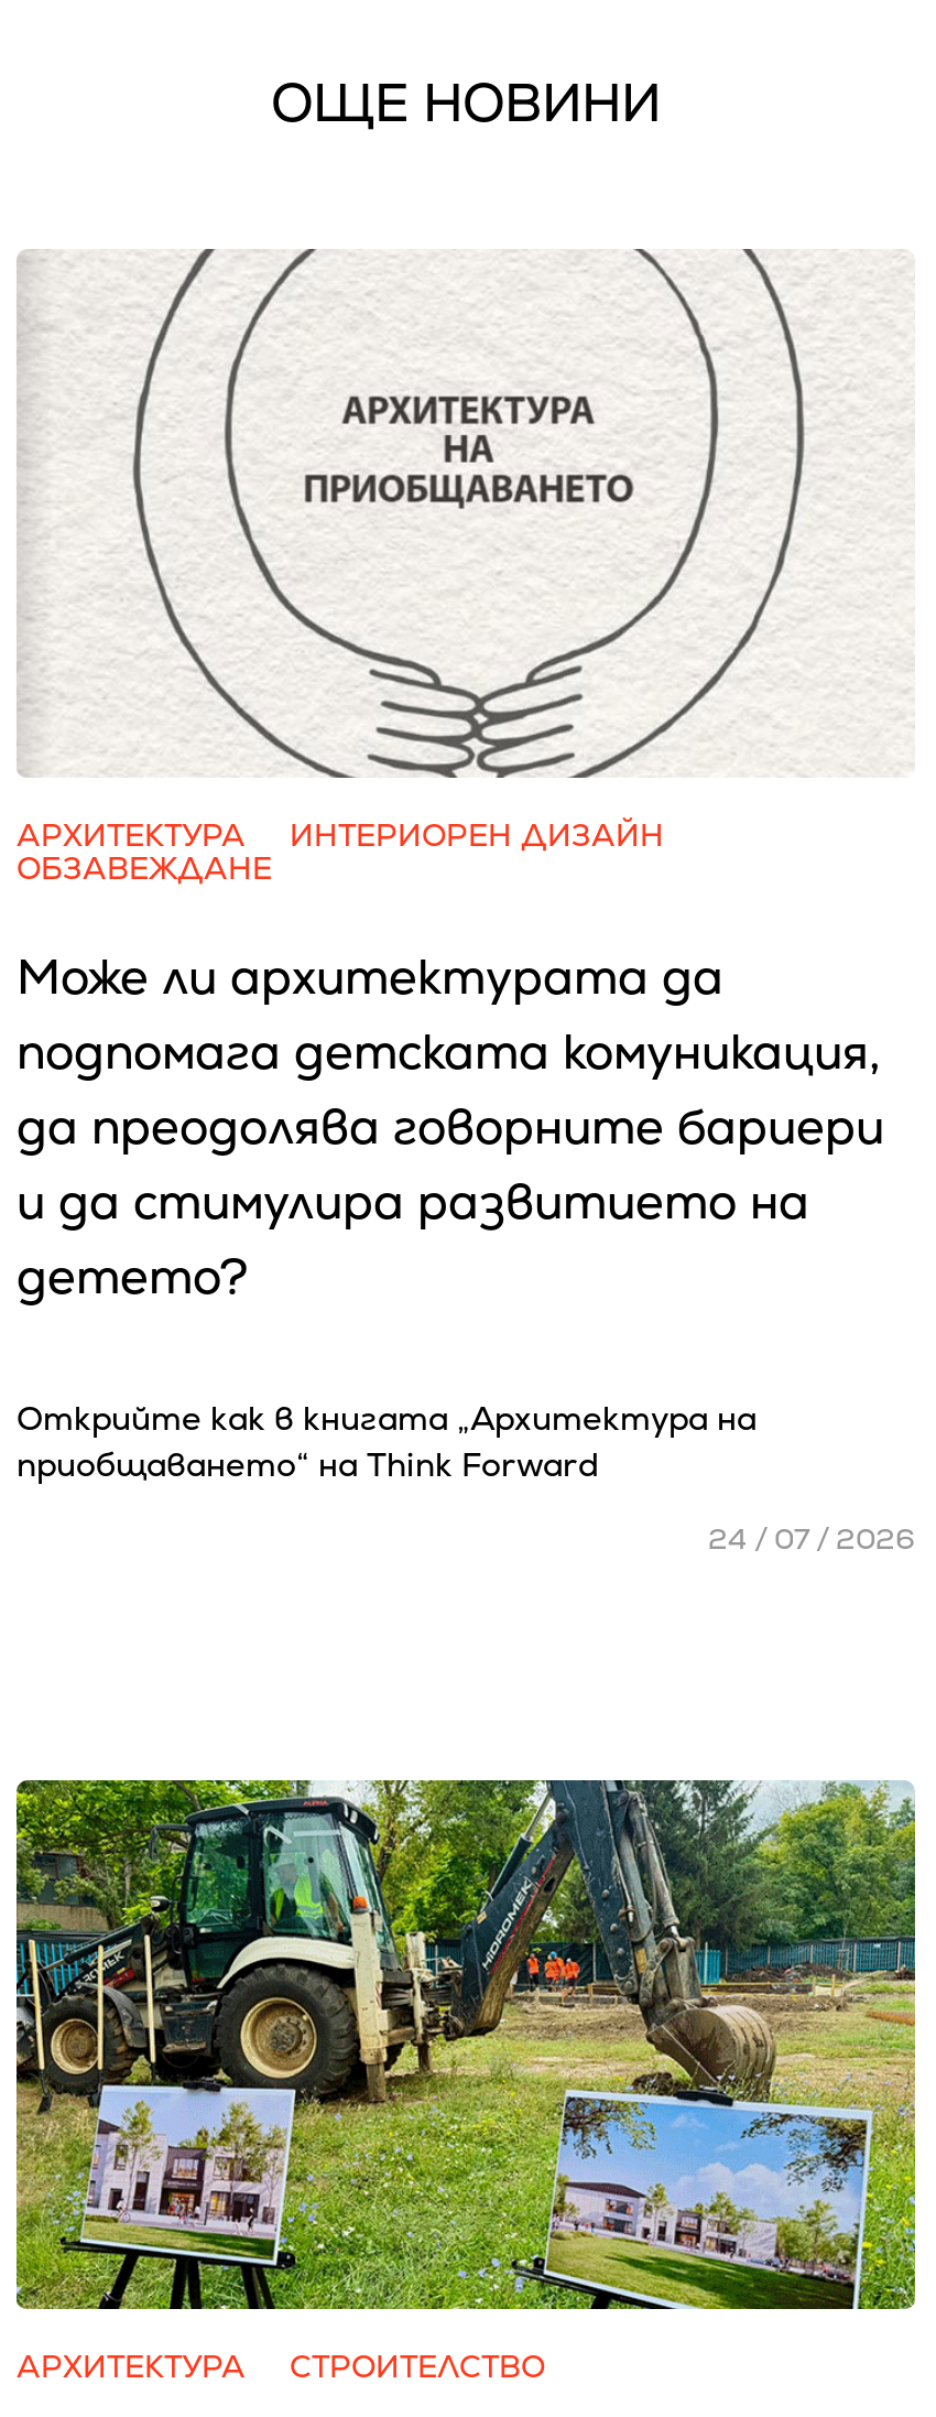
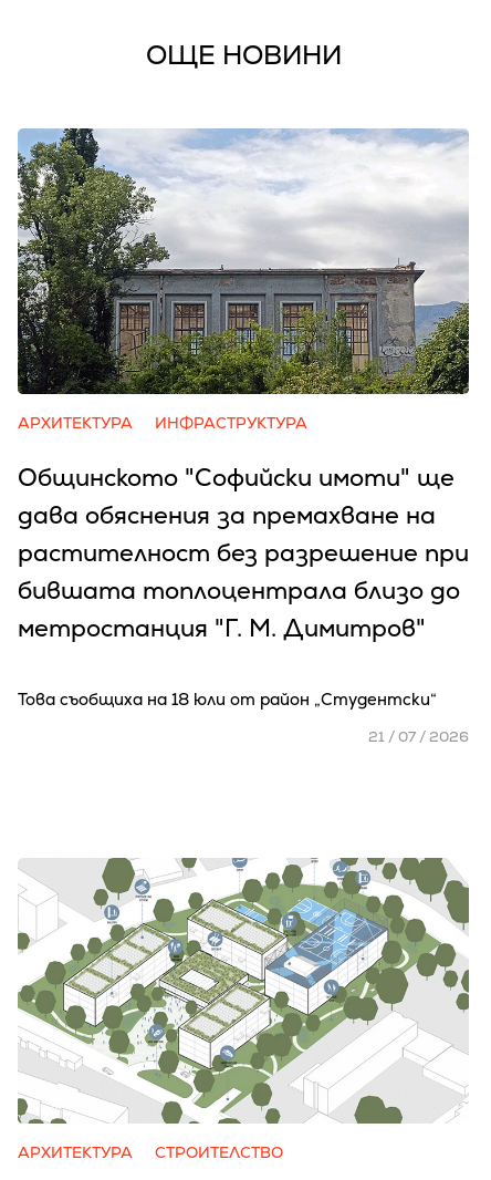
[17,247,915,888] [image] | ИНТЕРИОРЕН ДИЗАЙН | ОБЗАВЕЖДАНЕ -> [17,127,470,433] [image] | ИНФРАСТРУКТУРА
[17,945,884,1309] Може ли архитектурата да | подпомага детската комуникация, | да преодолява говорните бариери | и да стимулира развитието на | детето? -> [18,461,469,644] Общинското "Софийски имоти" ще | дава обяснения за премахване на | растителност без разрешение при | бившата топлоцентрала близо до | метростанция "Г. М. Димитров"
[17,1397,757,1485] Открийте как в книгата „Архитектура на | приобщаването“ на Think Forward -> [18,688,437,709] Това съобщиха на 18 юли от район „Студентски“
[708,1520,915,1557] 24 / 07 / 2026 -> [368,727,469,746] 21 / 07 / 2026
[14,1778,917,2311] [image] -> [18,857,469,1125] [image]

